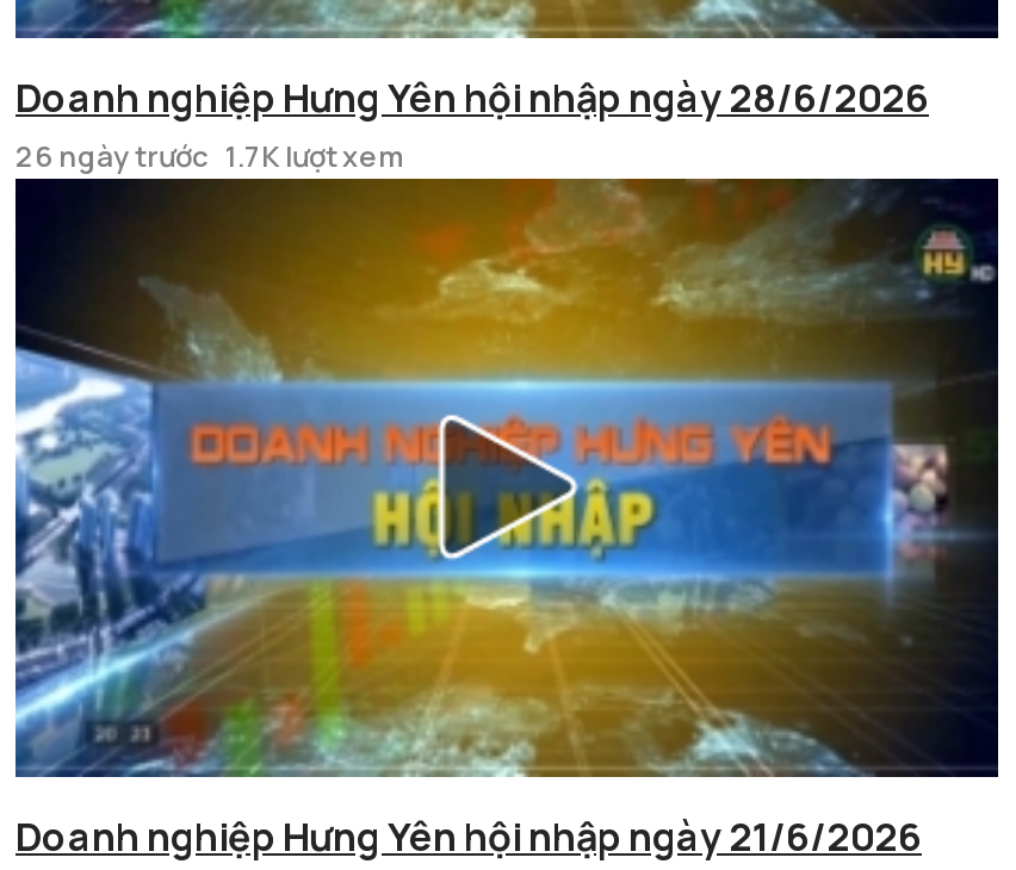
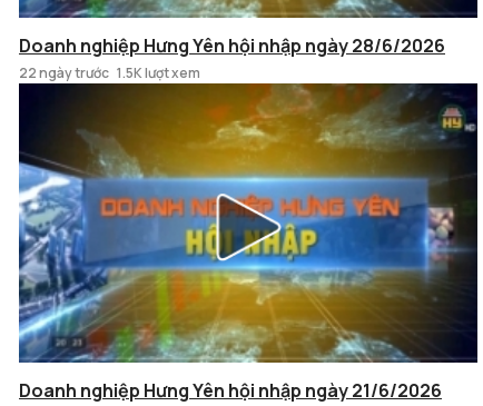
[16,135,404,176] 26 ngày trước 1.7K lượt xem -> [19,63,200,82] 22 ngày trước 1.5K lượt xem

